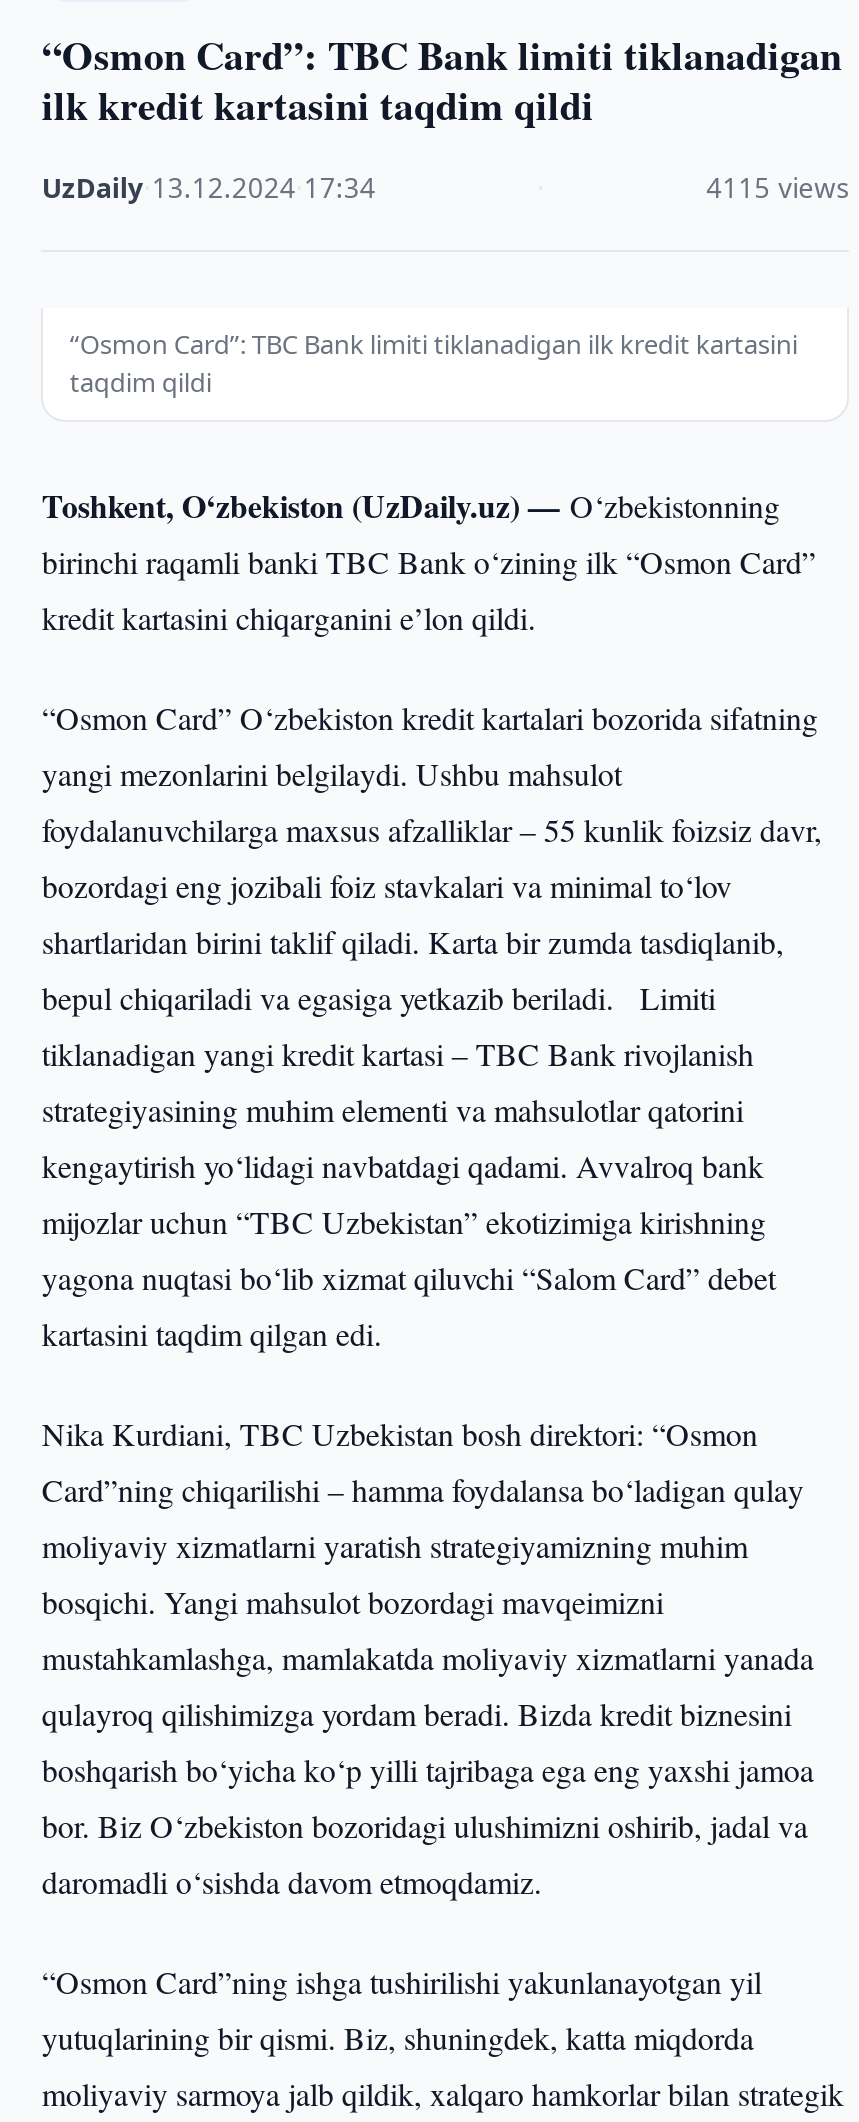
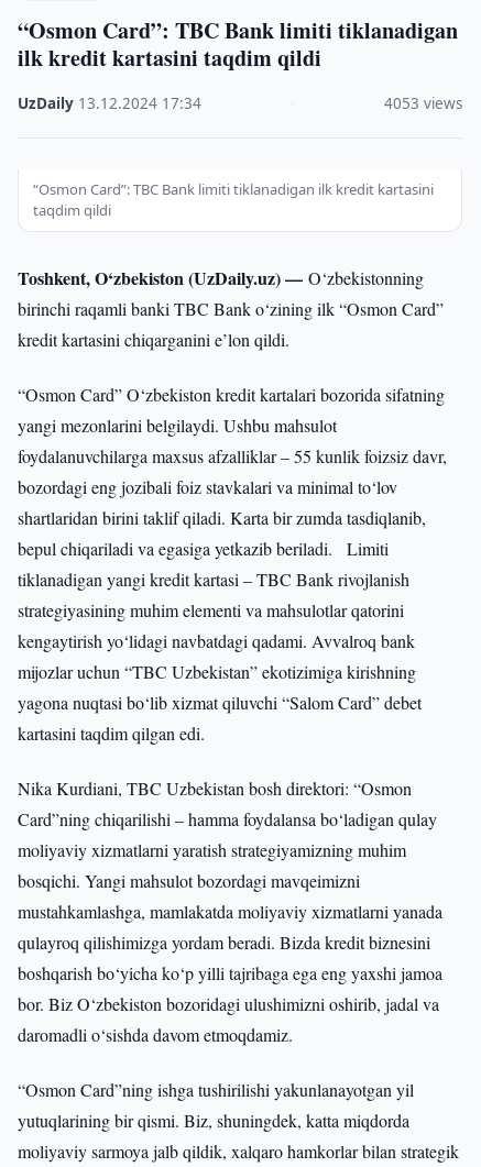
[706,170,848,206] 4115 views -> [384,93,462,113] 4053 views

